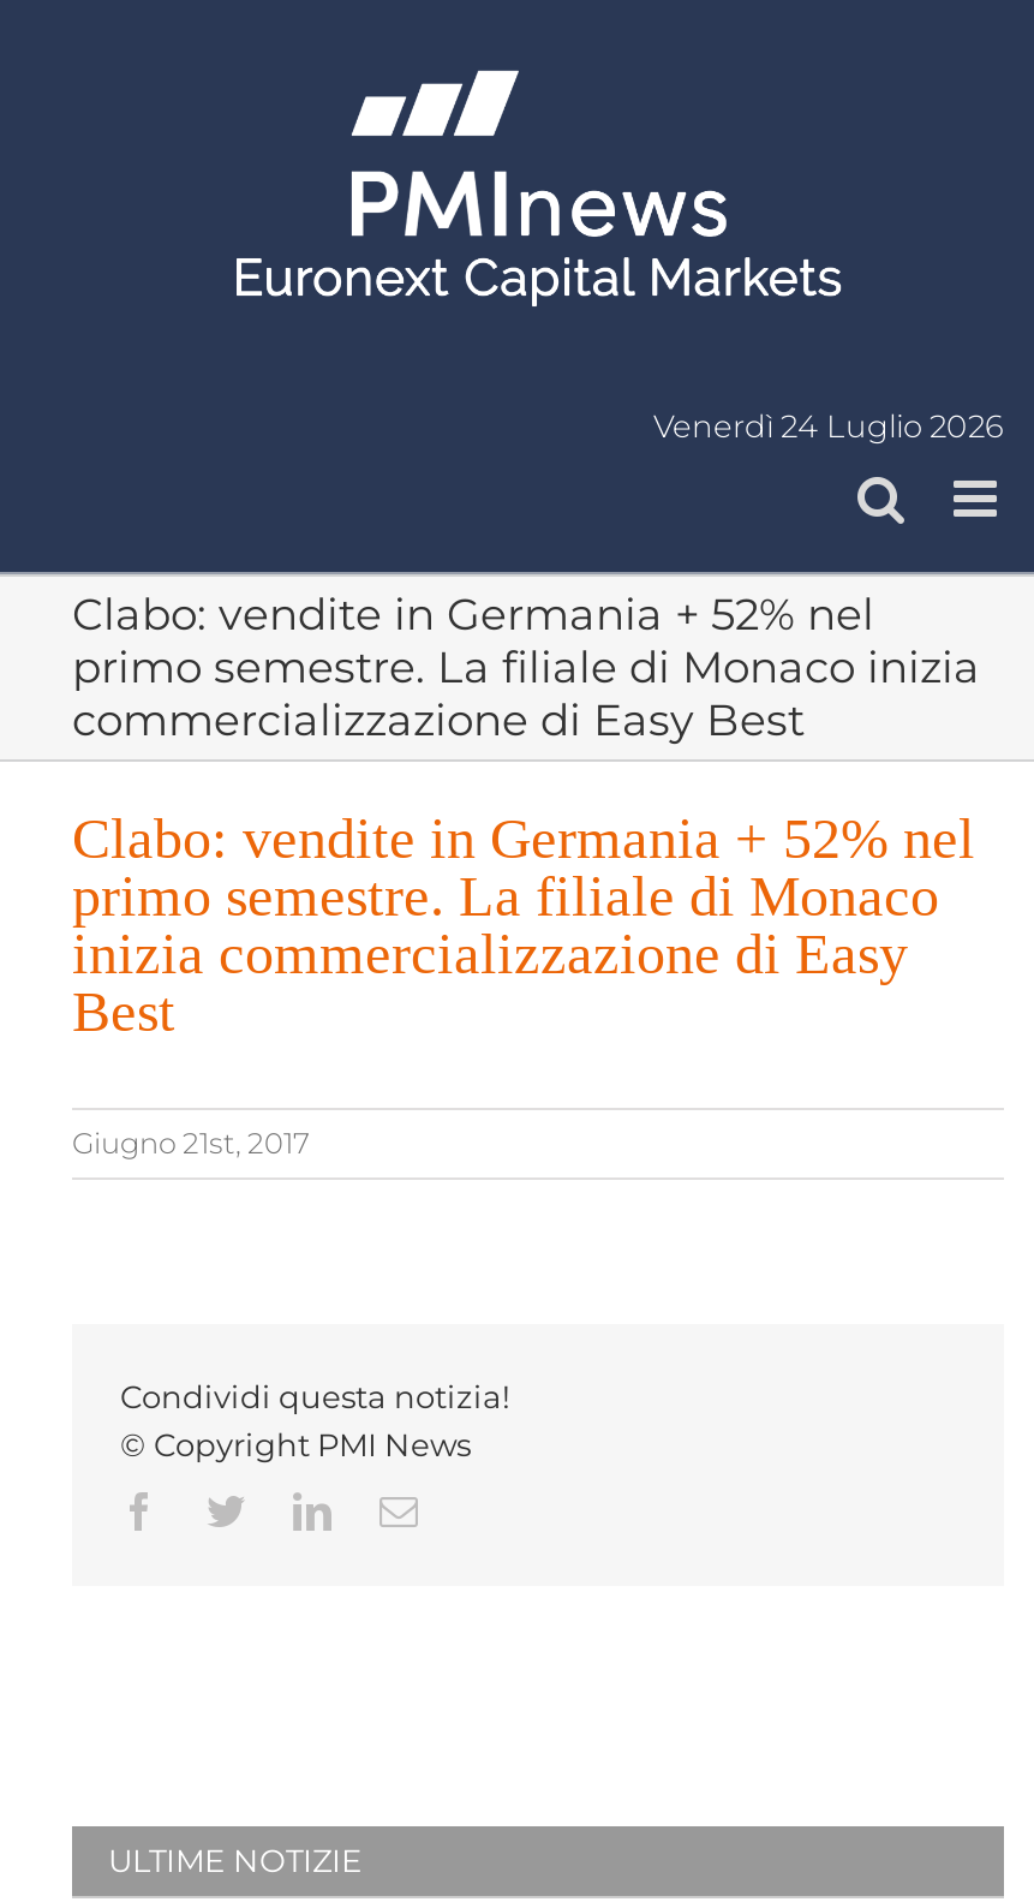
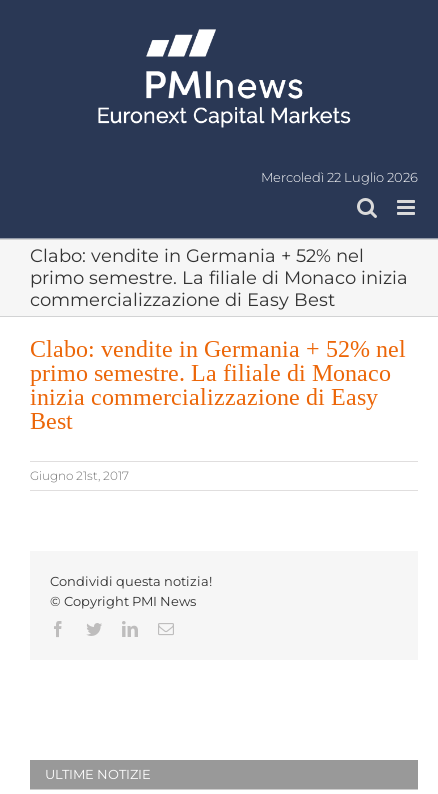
[653,409,1004,445] Venerdì 24 Luglio 2026 -> [261,170,418,185] Mercoledì 22 Luglio 2026

